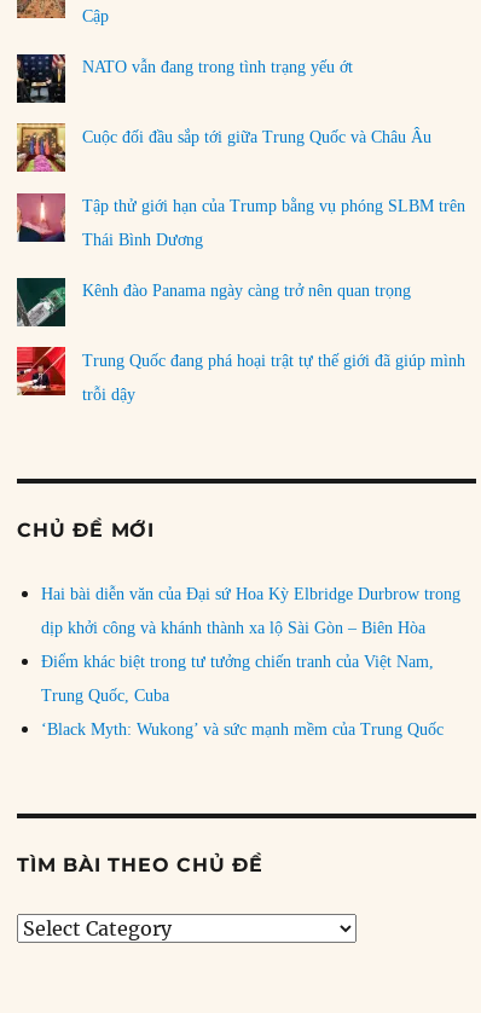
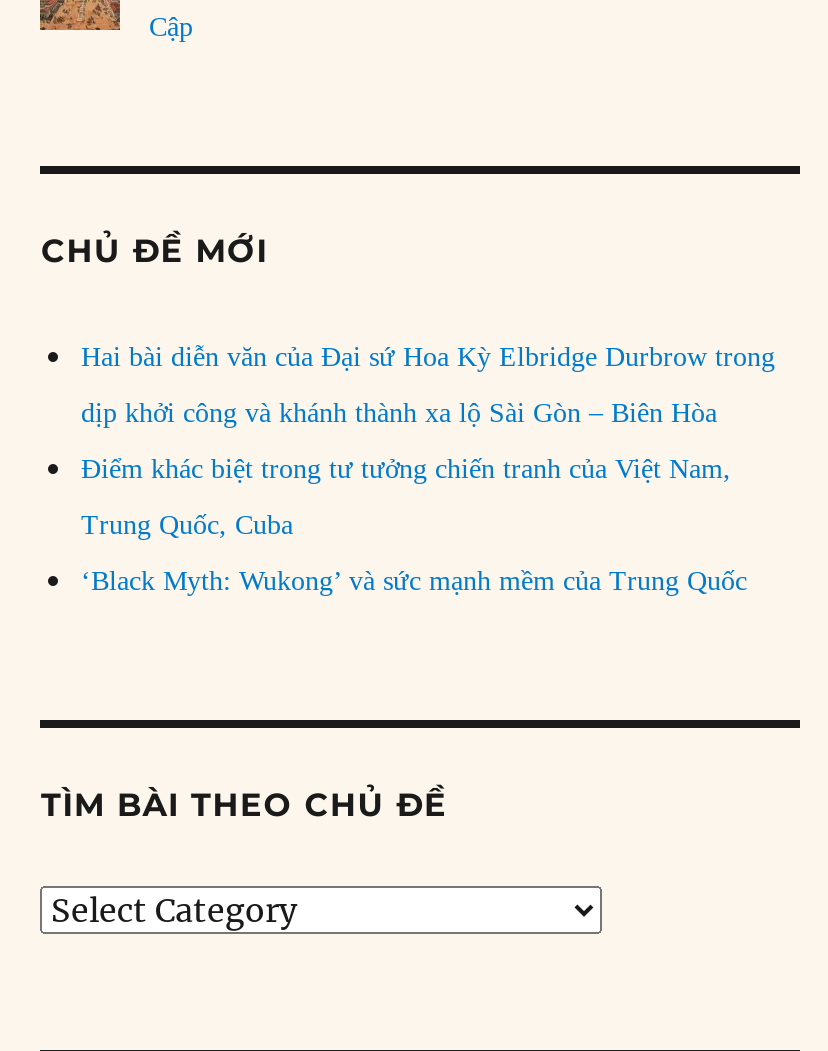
[16,53,353,105] [image] | NATO vẫn đang trong tình trạng yếu ớt -> none
[16,122,432,173] [image] | Cuộc đối đầu sắp tới giữa Trung Quốc và Châu Âu -> none
[16,192,466,300] [image] | Tập thử giới hạn của Trump bằng vụ phóng SLBM trên | Thái Bình Dương | Kênh đào Panama ngày càng trở nên quan trọng -> none
[16,277,466,404] [image] | Trung Quốc đang phá hoại trật tự thế giới đã giúp mình | trỗi dậy -> none
[16,346,65,396] [image] -> none

